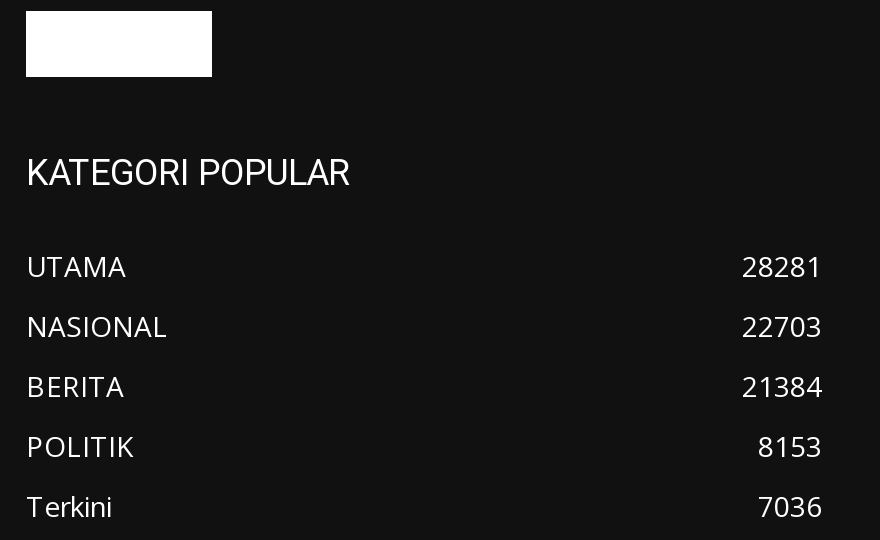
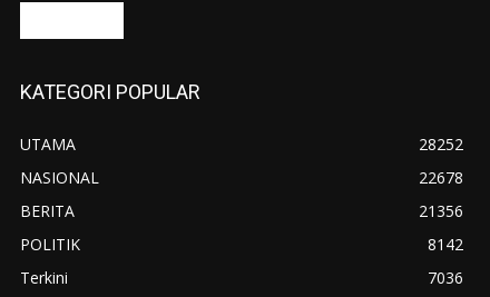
[742,248,822,286] 28281 -> [419,134,463,155] 28252
[742,308,822,346] 22703 -> [419,167,463,188] 22678
[742,368,822,406] 21384 -> [419,201,463,222] 21356
[758,428,822,466] 8153 -> [428,234,463,255] 8142

